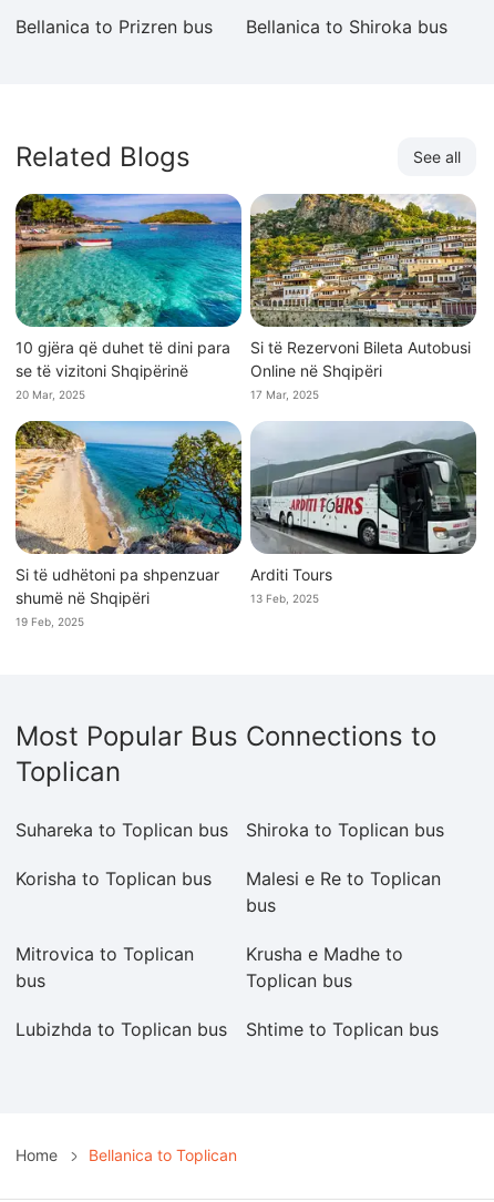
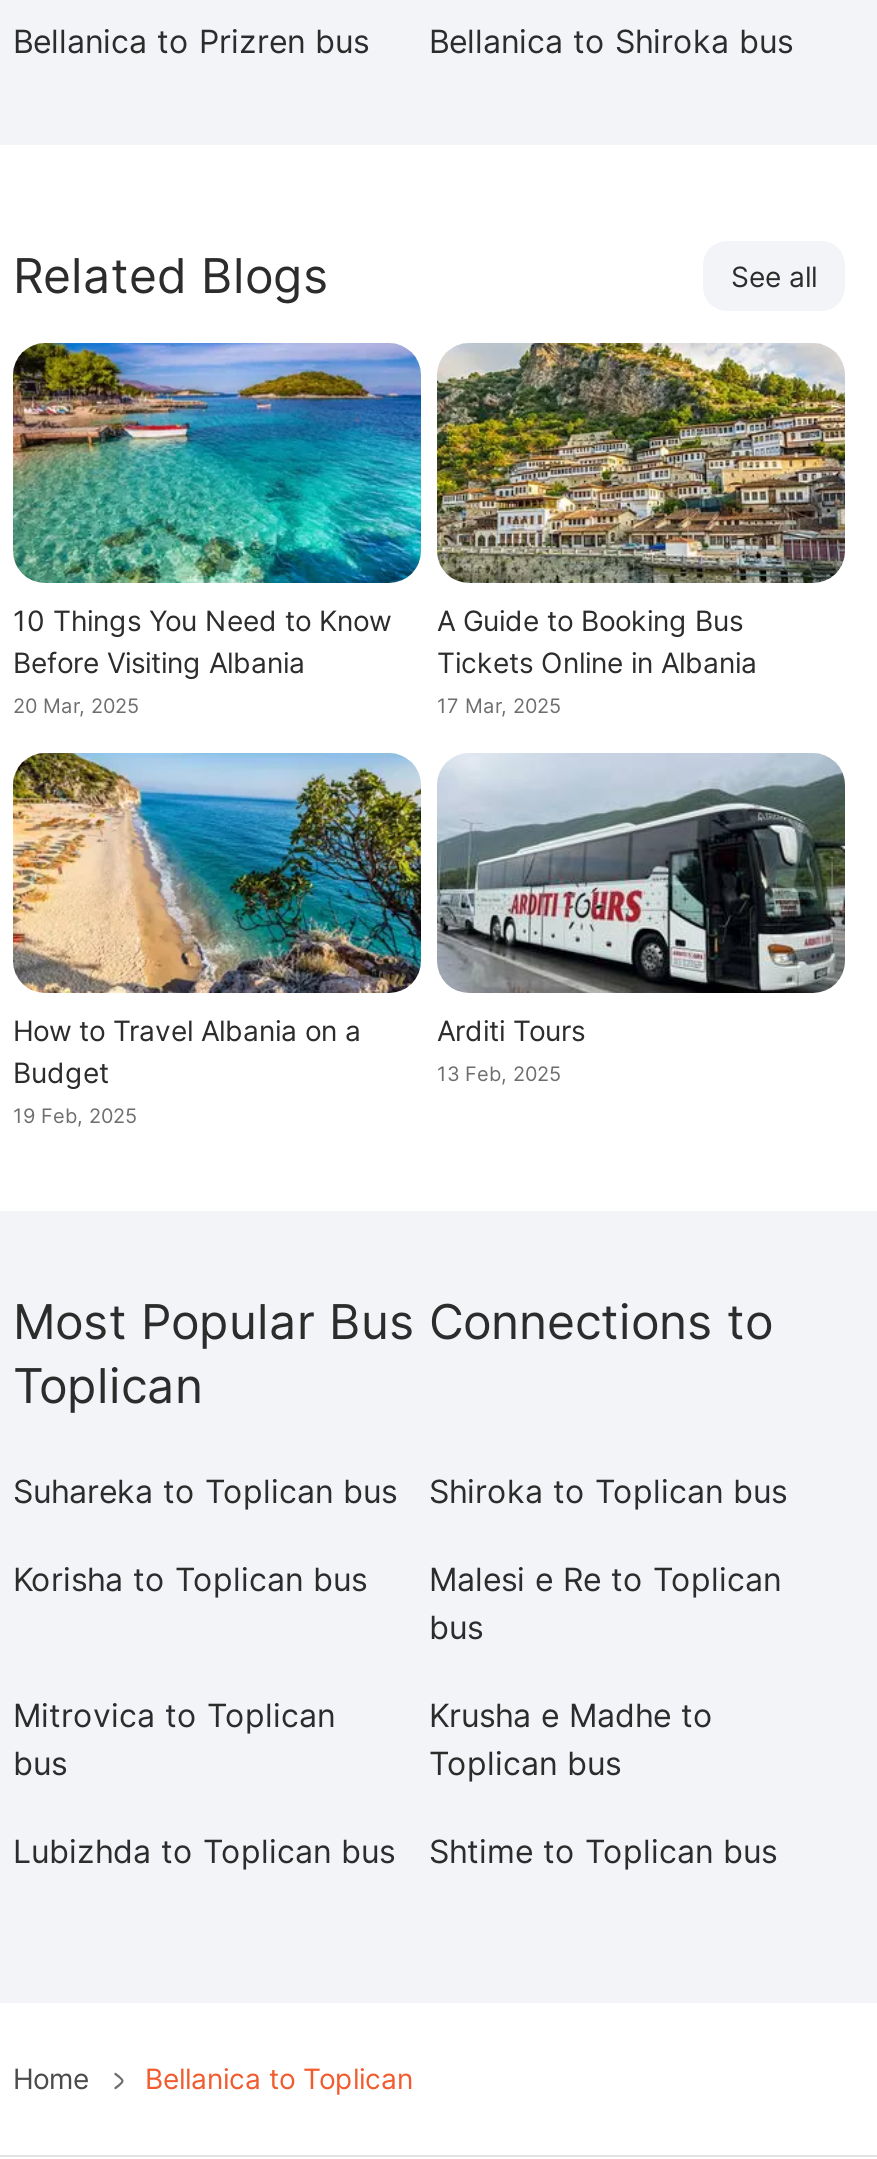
[16,338,230,380] 10 gjëra që duhet të dini para | se të vizitoni Shqipërinë -> [13,603,391,679] 10 Things You Need to Know | Before Visiting Albania
[250,338,471,380] Si të Rezervoni Bileta Autobusi | Online në Shqipëri -> [437,603,757,679] A Guide to Booking Bus | Tickets Online in Albania
[16,565,219,607] Si të udhëtoni pa shpenzuar | shumë në Shqipëri -> [13,1013,361,1089] How to Travel Albania on a | Budget

